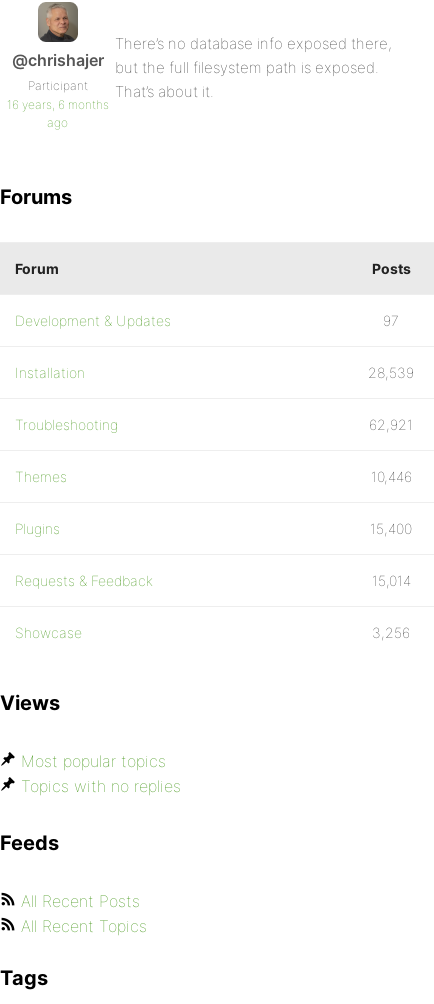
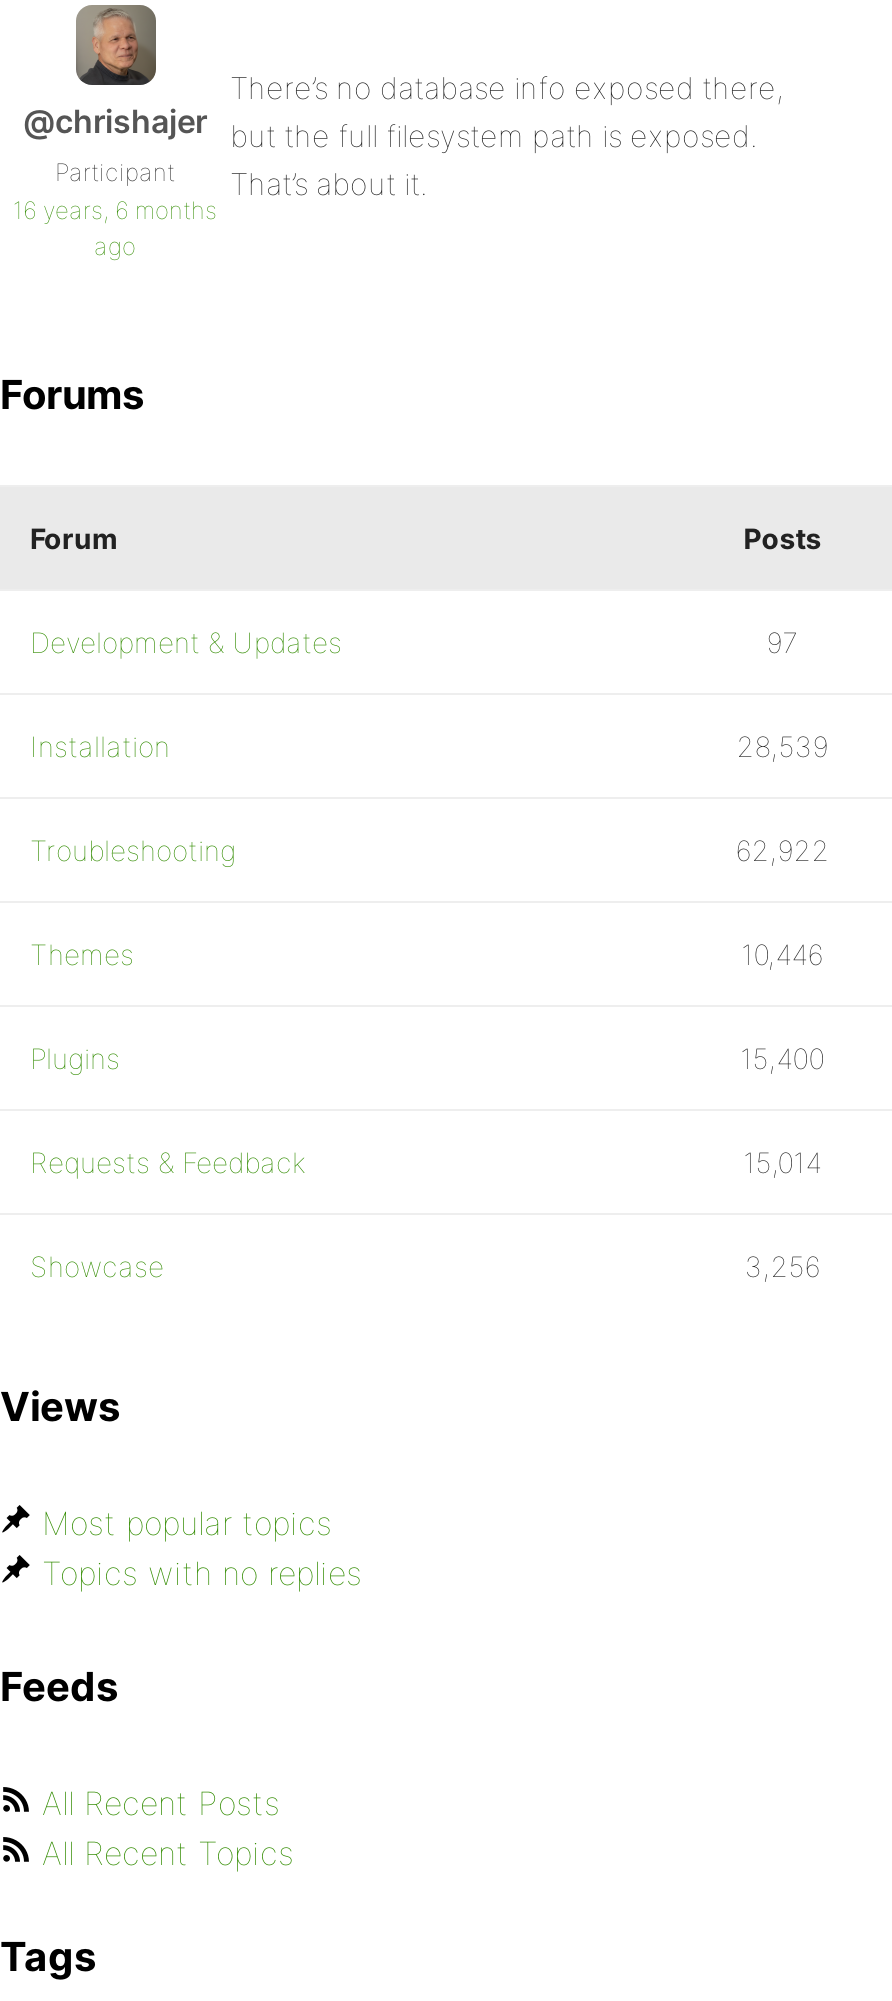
[369,416,413,433] 62,921 -> [735,833,829,867] 62,922

